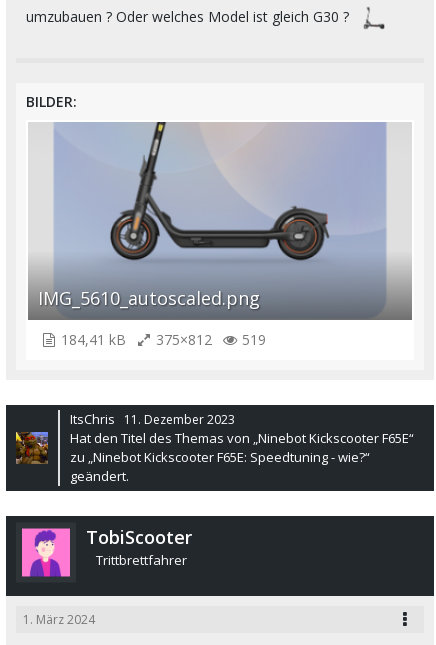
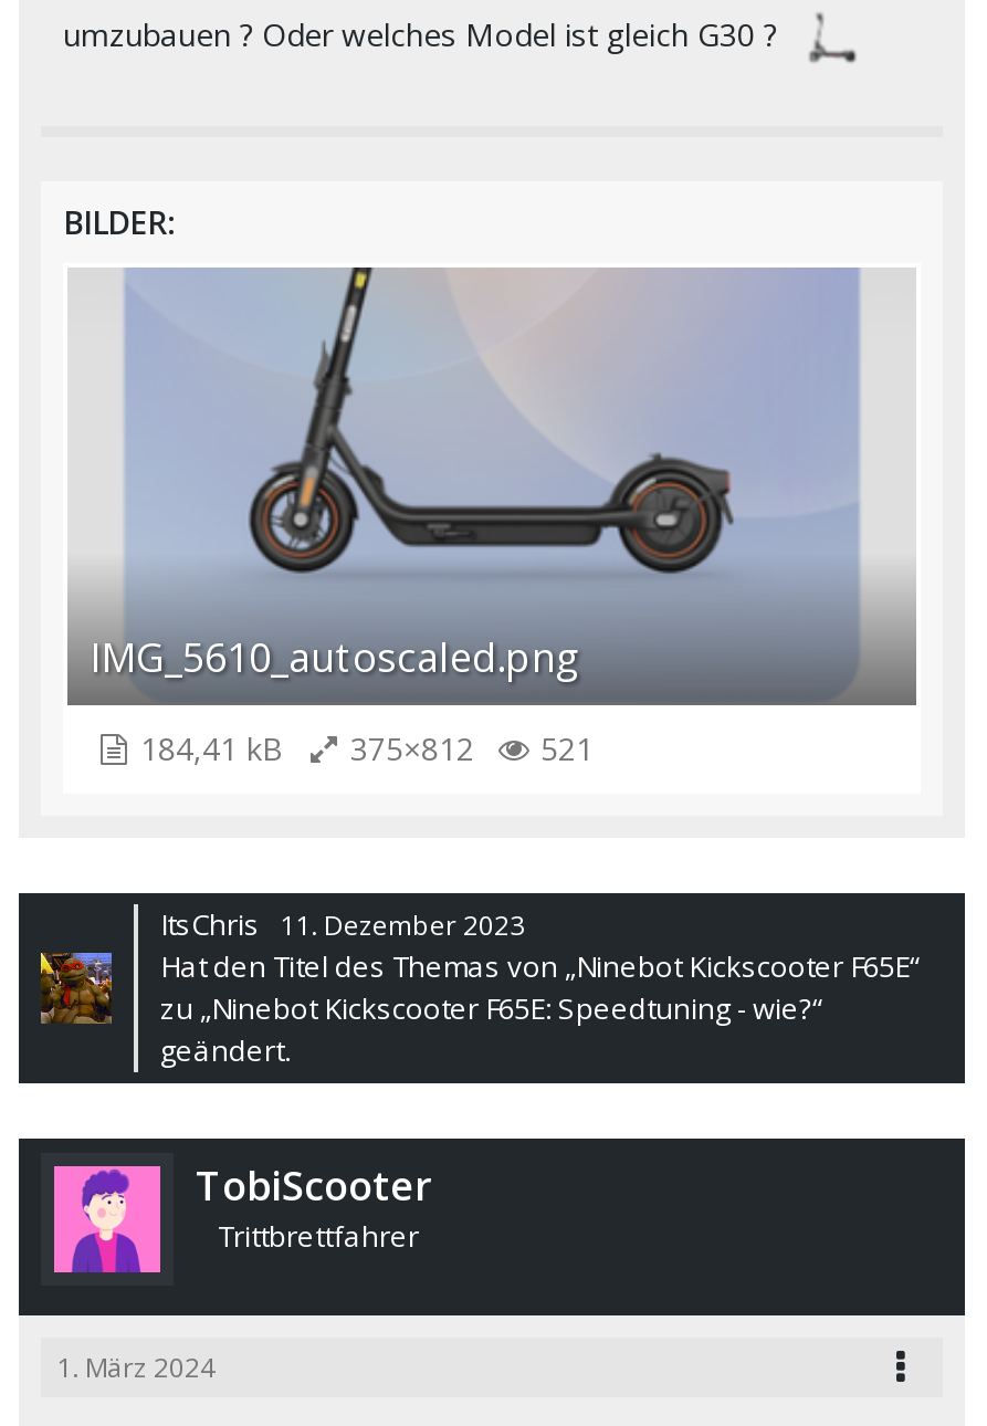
[57,330,266,349] 184,41 kB 375×812 519 -> [132,727,594,769] 184,41 kB 375×812 521

